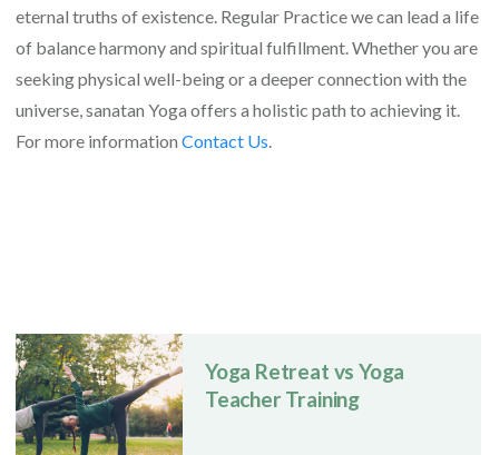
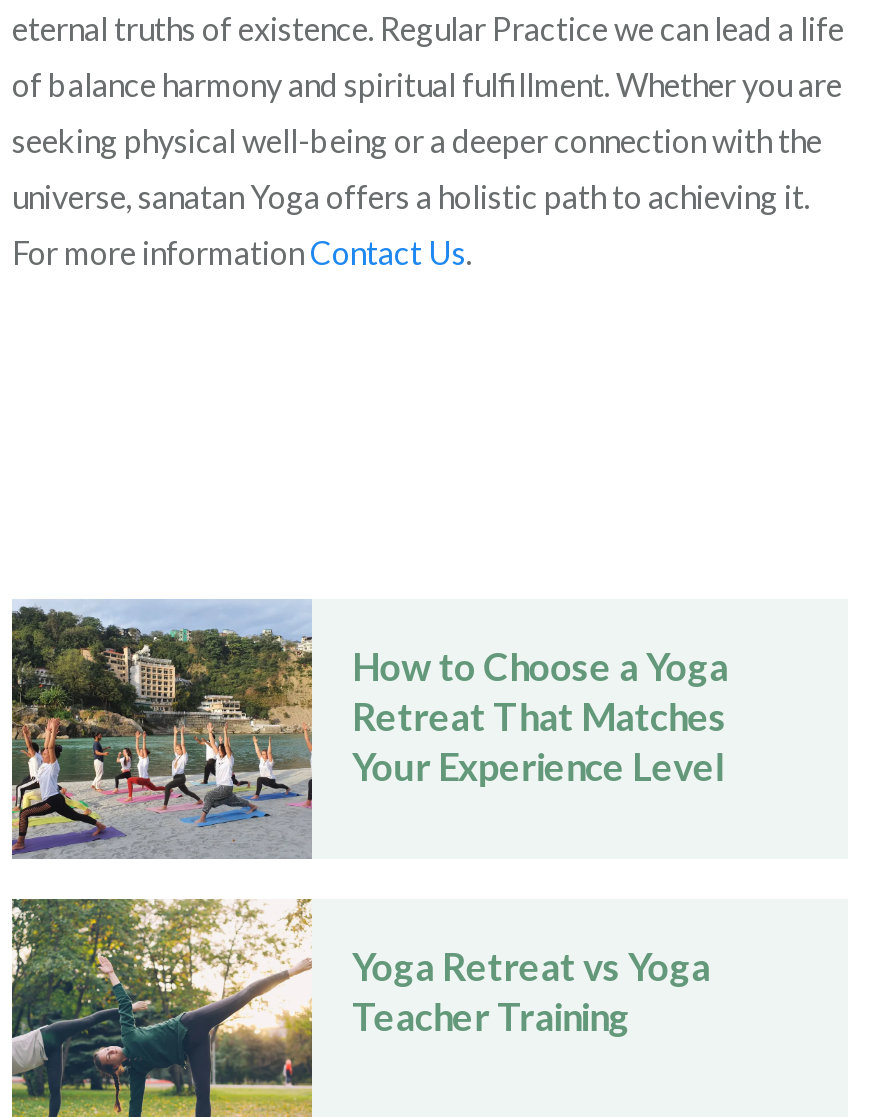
none -> [10,599,728,861] [image] | How to Choose a Yoga | Retreat That Matches | Your Experience Level

